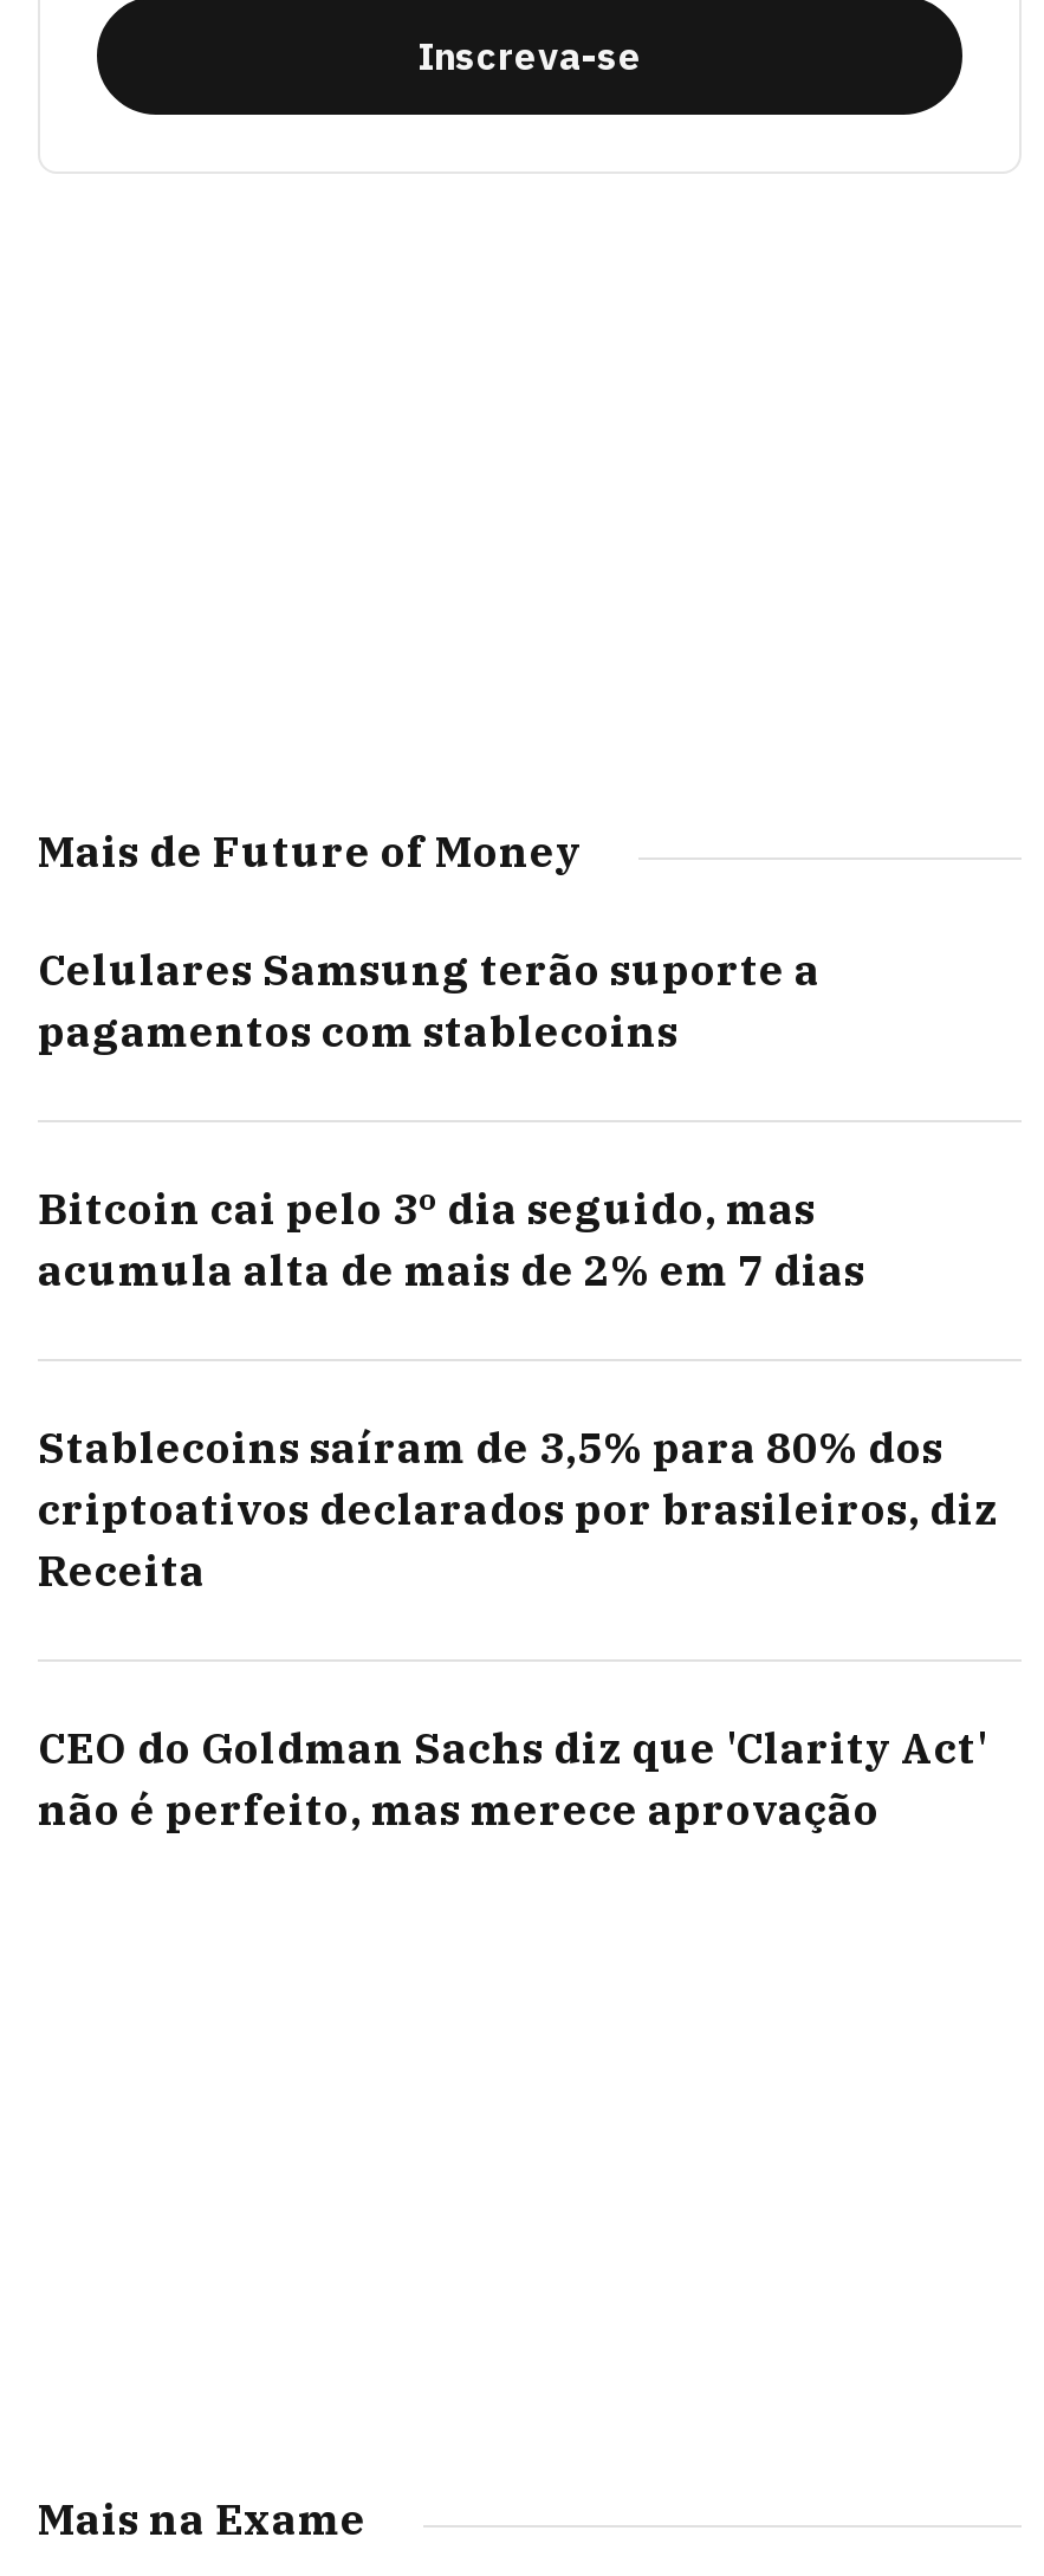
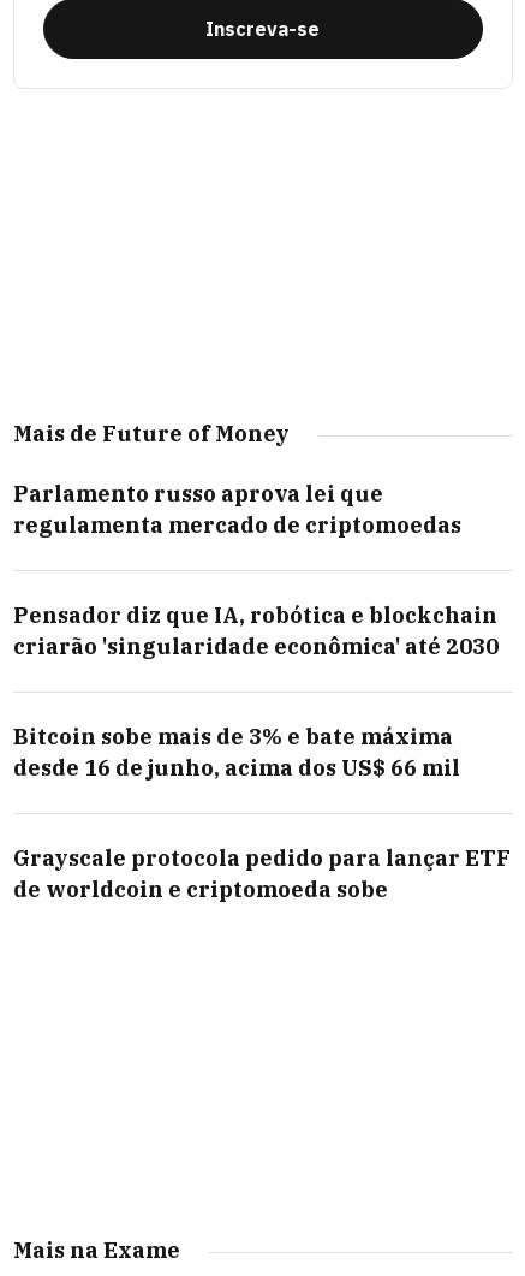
[38,943,821,1059] Celulares Samsung terão suporte a | pagamentos com stablecoins -> [13,479,461,538] Parlamento russo aprova lei que | regulamenta mercado de criptomoedas
[38,1182,865,1297] Bitcoin cai pelo 3º dia seguido, mas | acumula alta de mais de 2% em 7 dias -> [13,601,499,660] Pensador diz que IA, robótica e blockchain | criarão 'singularidade econômica' até 2030
[38,1420,998,1598] Stablecoins saíram de 3,5% para 80% dos | criptoativos declarados por brasileiros, diz | Receita -> [13,722,460,781] Bitcoin sobe mais de 3% e bate máxima | desde 16 de junho, acima dos US$ 66 mil
[38,1721,986,1837] CEO do Goldman Sachs diz que 'Clarity Act' | não é perfeito, mas merece aprovação -> [13,844,511,903] Grayscale protocola pedido para lançar ETF | de worldcoin e criptomoeda sobe

